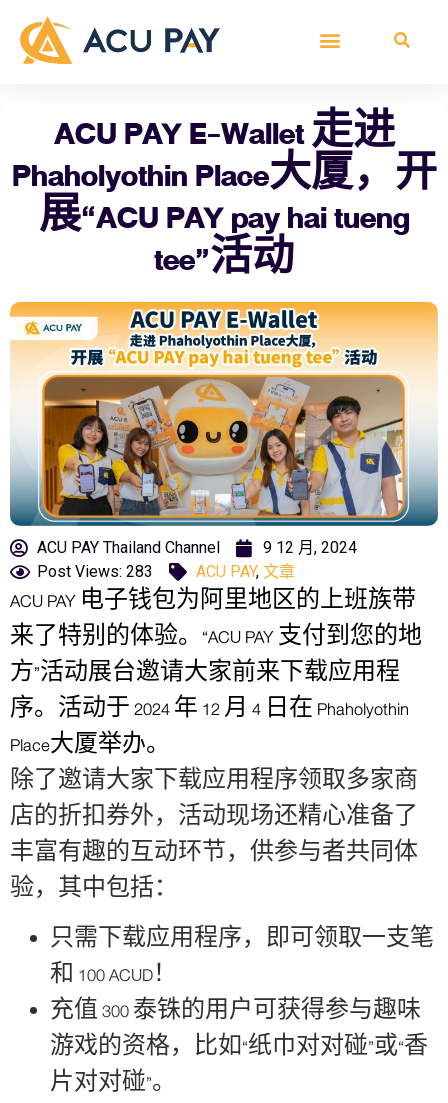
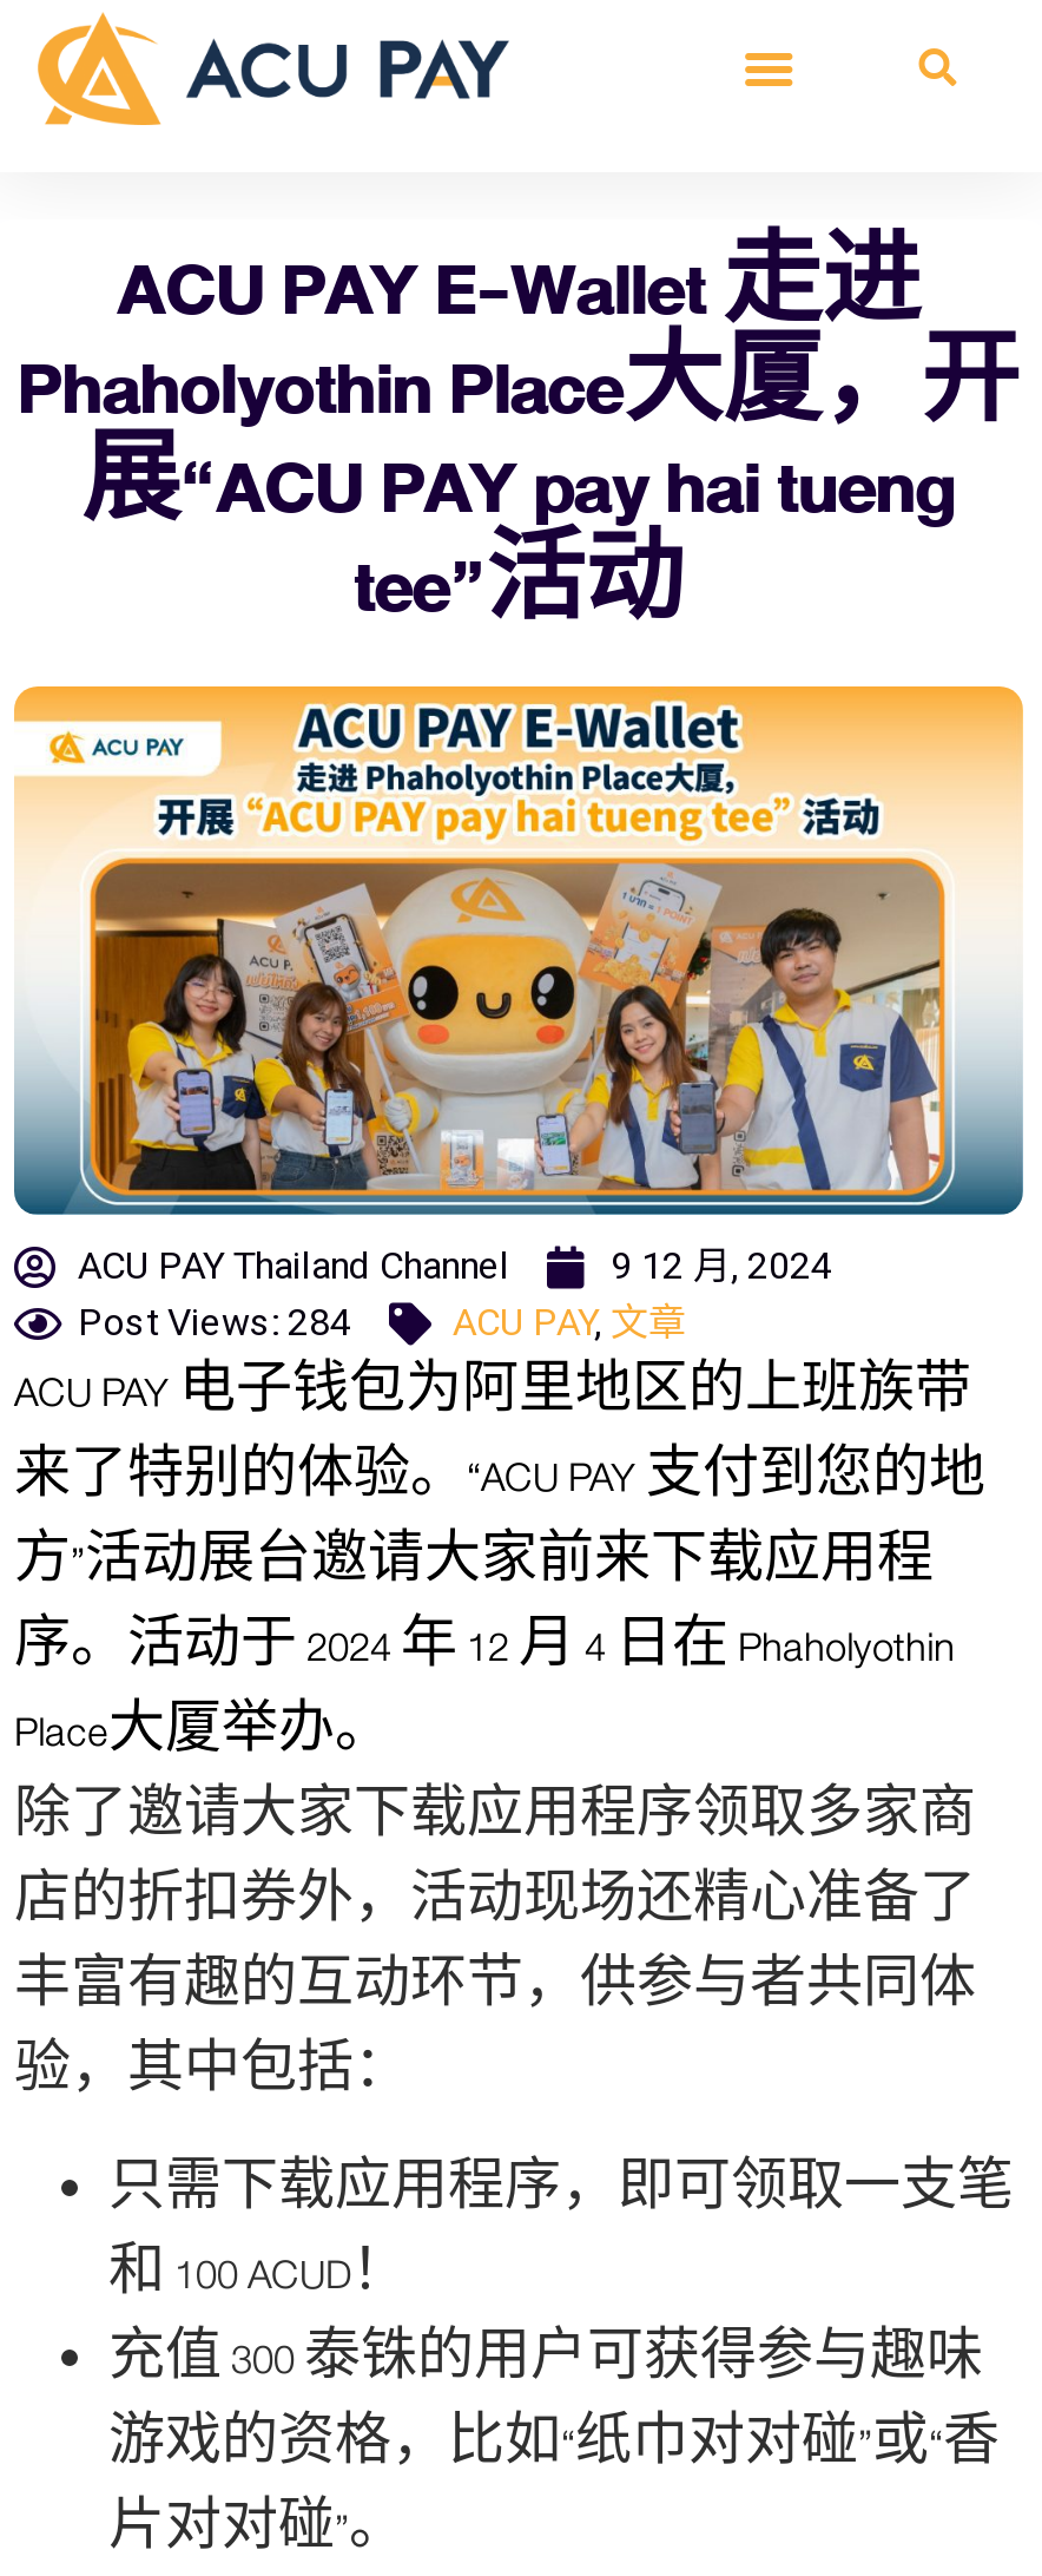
[37,562,153,581] Post Views: 283 -> [78,1300,351,1344] Post Views: 284

